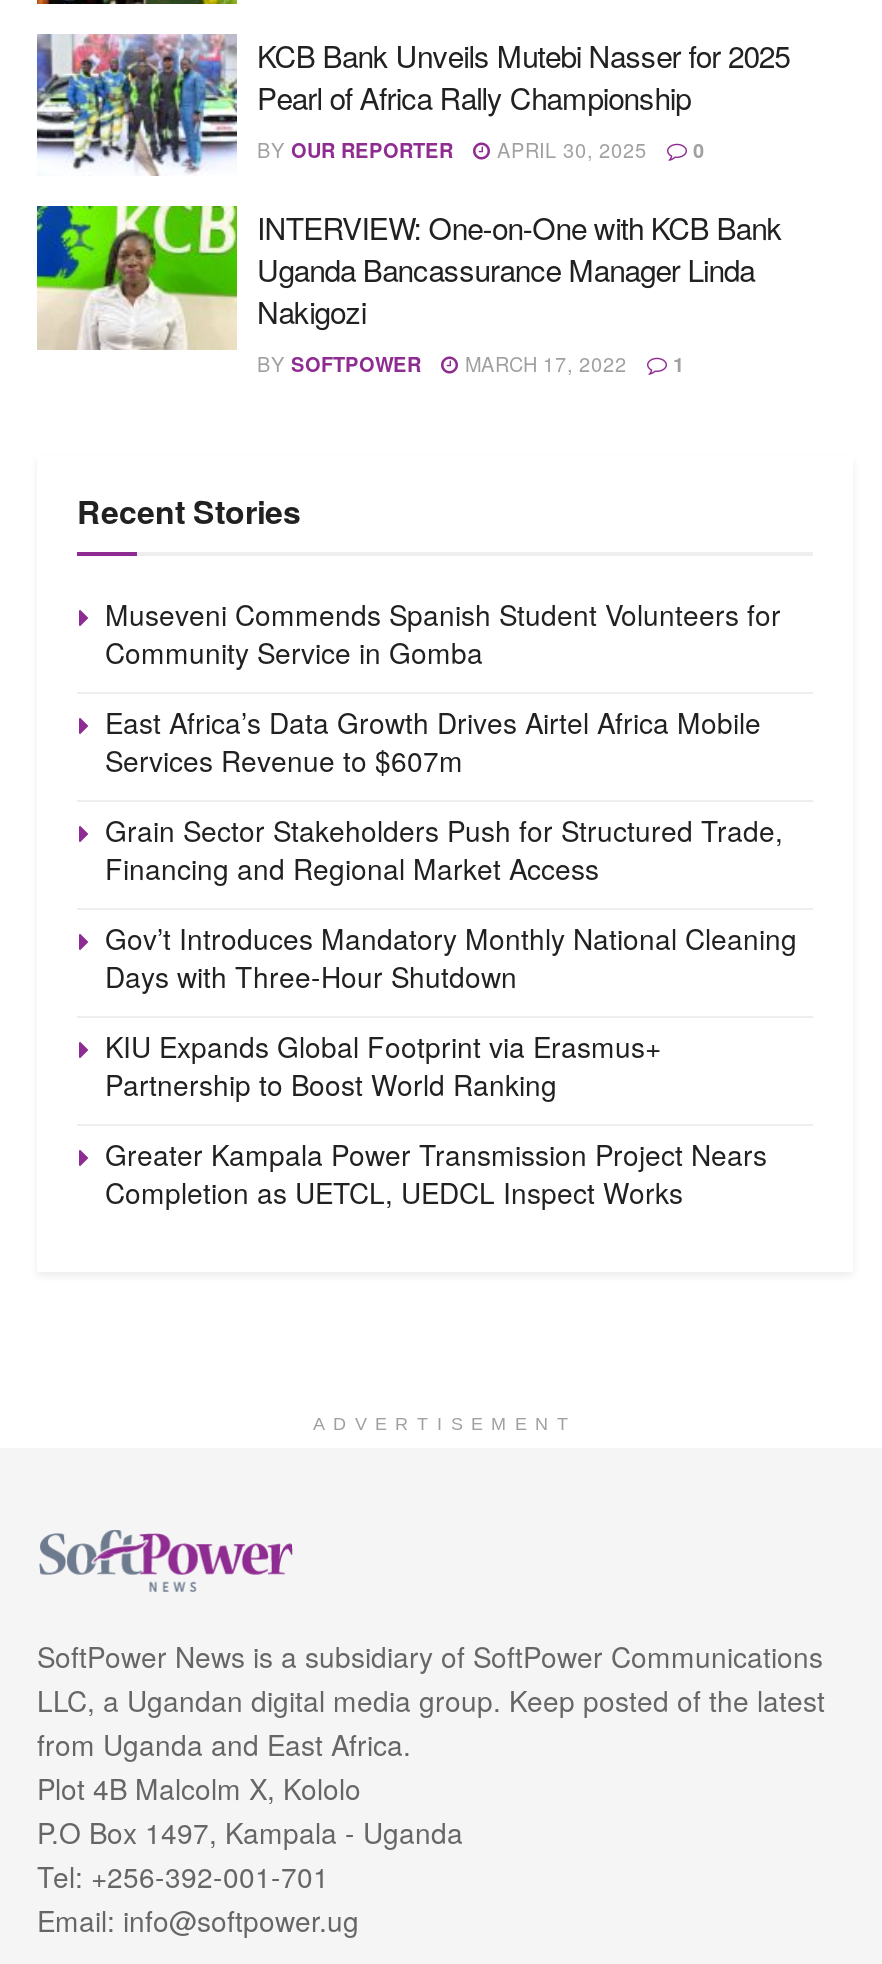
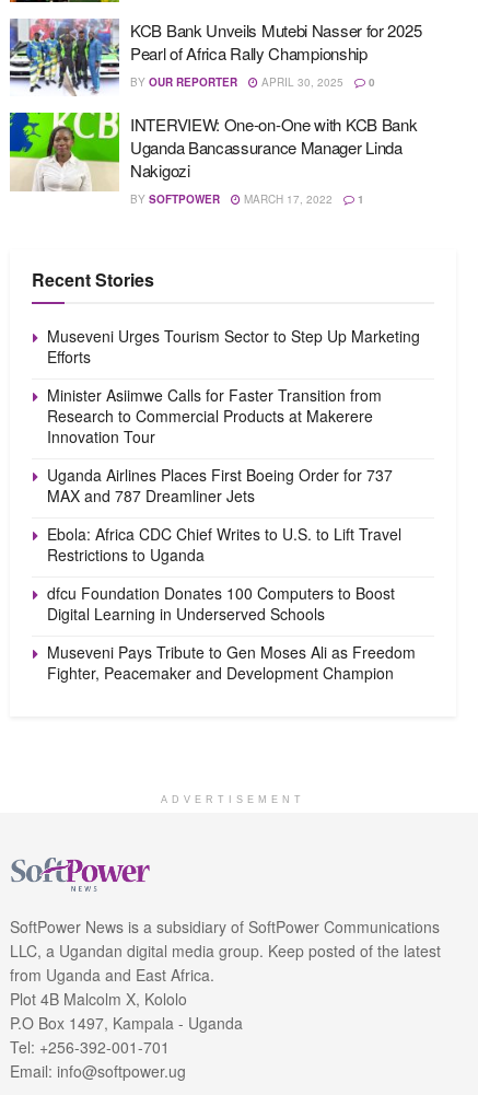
[105,594,781,672] Museveni Commends Spanish Student Volunteers for | Community Service in Gomba -> [47,325,420,368] Museveni Urges Tourism Sector to Step Up Marketing | Efforts
[105,702,761,780] East Africa’s Data Growth Drives Airtel Africa Mobile | Services Revenue to $607m -> [47,384,382,447] Minister Asiimwe Calls for Faster Transition from | Research to Commercial Products at Makerere | Innovation Tour
[105,810,783,888] Grain Sector Stakeholders Push for Structured Trade, | Financing and Regional Market Access -> [47,464,393,506] Uganda Airlines Places First Boeing Order for 737 | MAX and 787 Dreamliner Jets
[105,918,797,996] Gov’t Introduces Mandatory Monthly National Cleaning | Days with Three-Hour Shutdown -> [47,523,401,566] Ebola: Africa CDC Chief Writes to U.S. to Lift Travel | Restrictions to Uganda
[105,1026,661,1104] KIU Expands Global Footprint via Erasmus+ | Partnership to Boost World Ranking -> [47,582,395,625] dfcu Foundation Donates 100 Computers to Boost | Digital Learning in Underserved Schools
[105,1134,767,1212] Greater Kampala Power Transmission Project Nears | Completion as UETCL, UEDCL Inspect Works -> [47,641,416,684] Museveni Pays Tribute to Gen Moses Ali as Freedom | Fighter, Peacemaker and Development Champion

